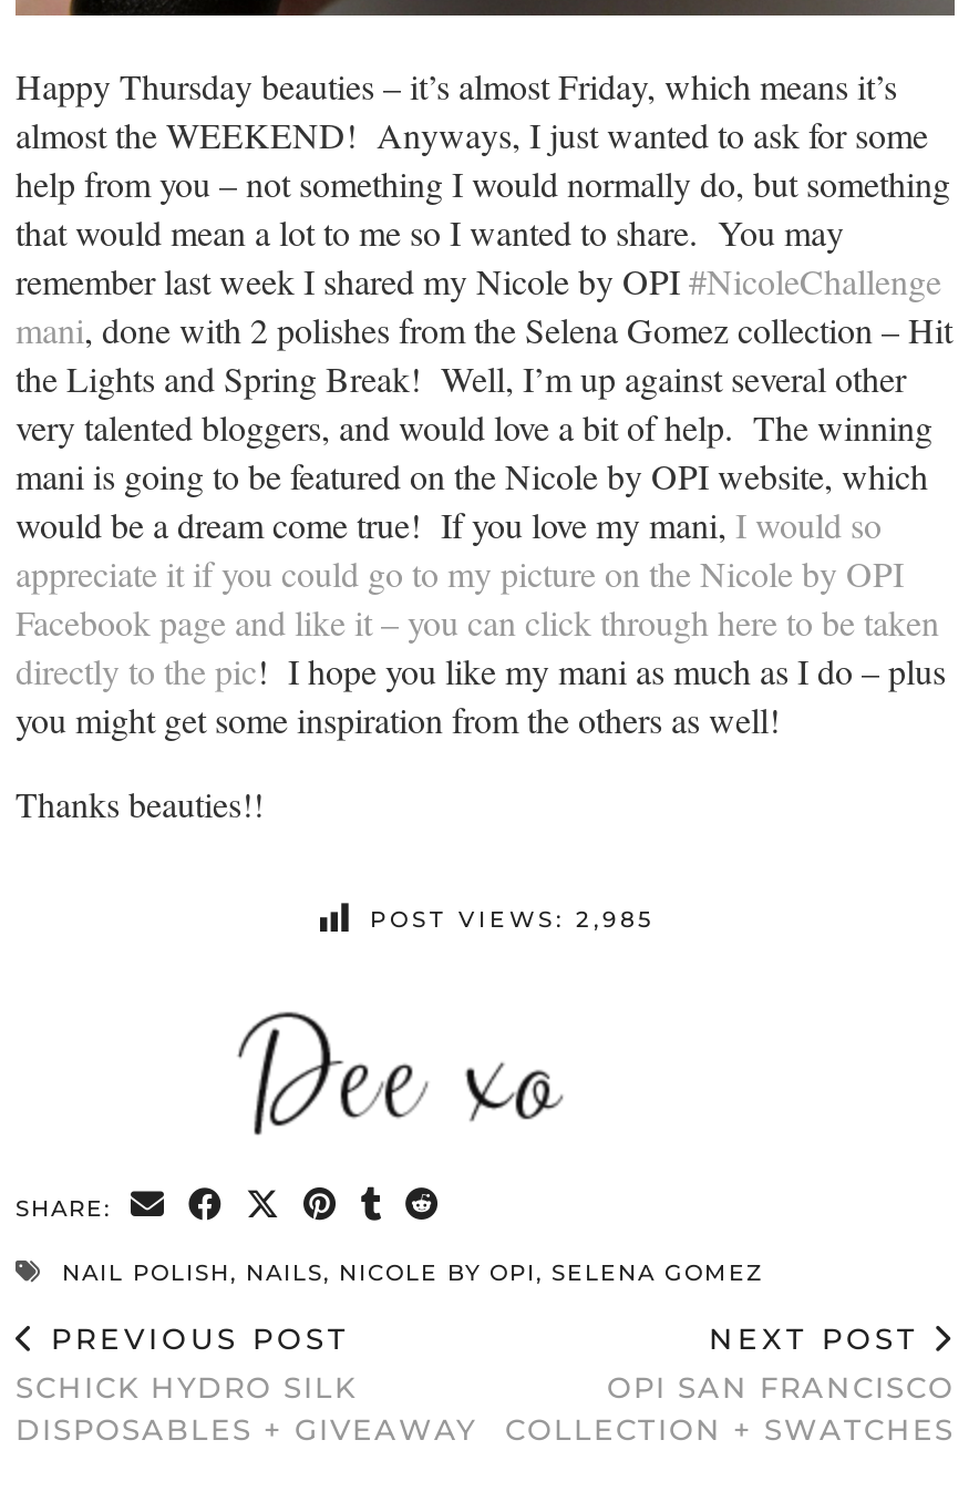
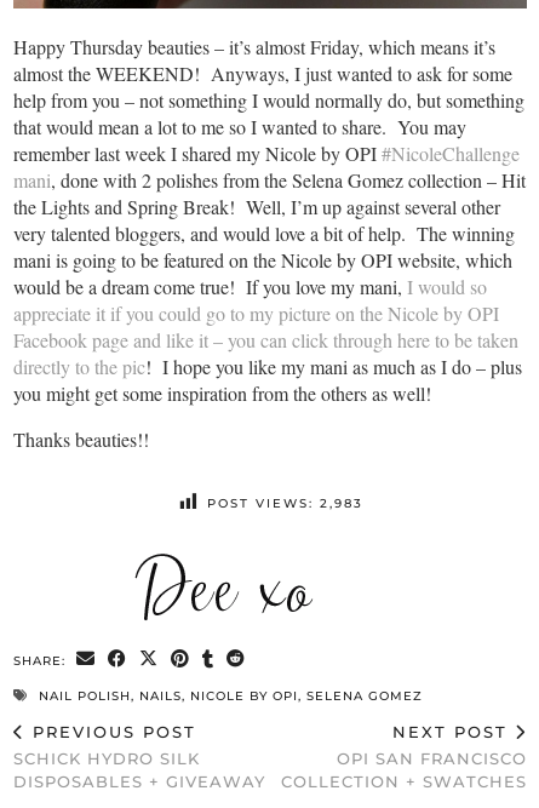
[370,904,656,933] POST VIEWS: 2,985 -> [207,494,363,510] POST VIEWS: 2,983

